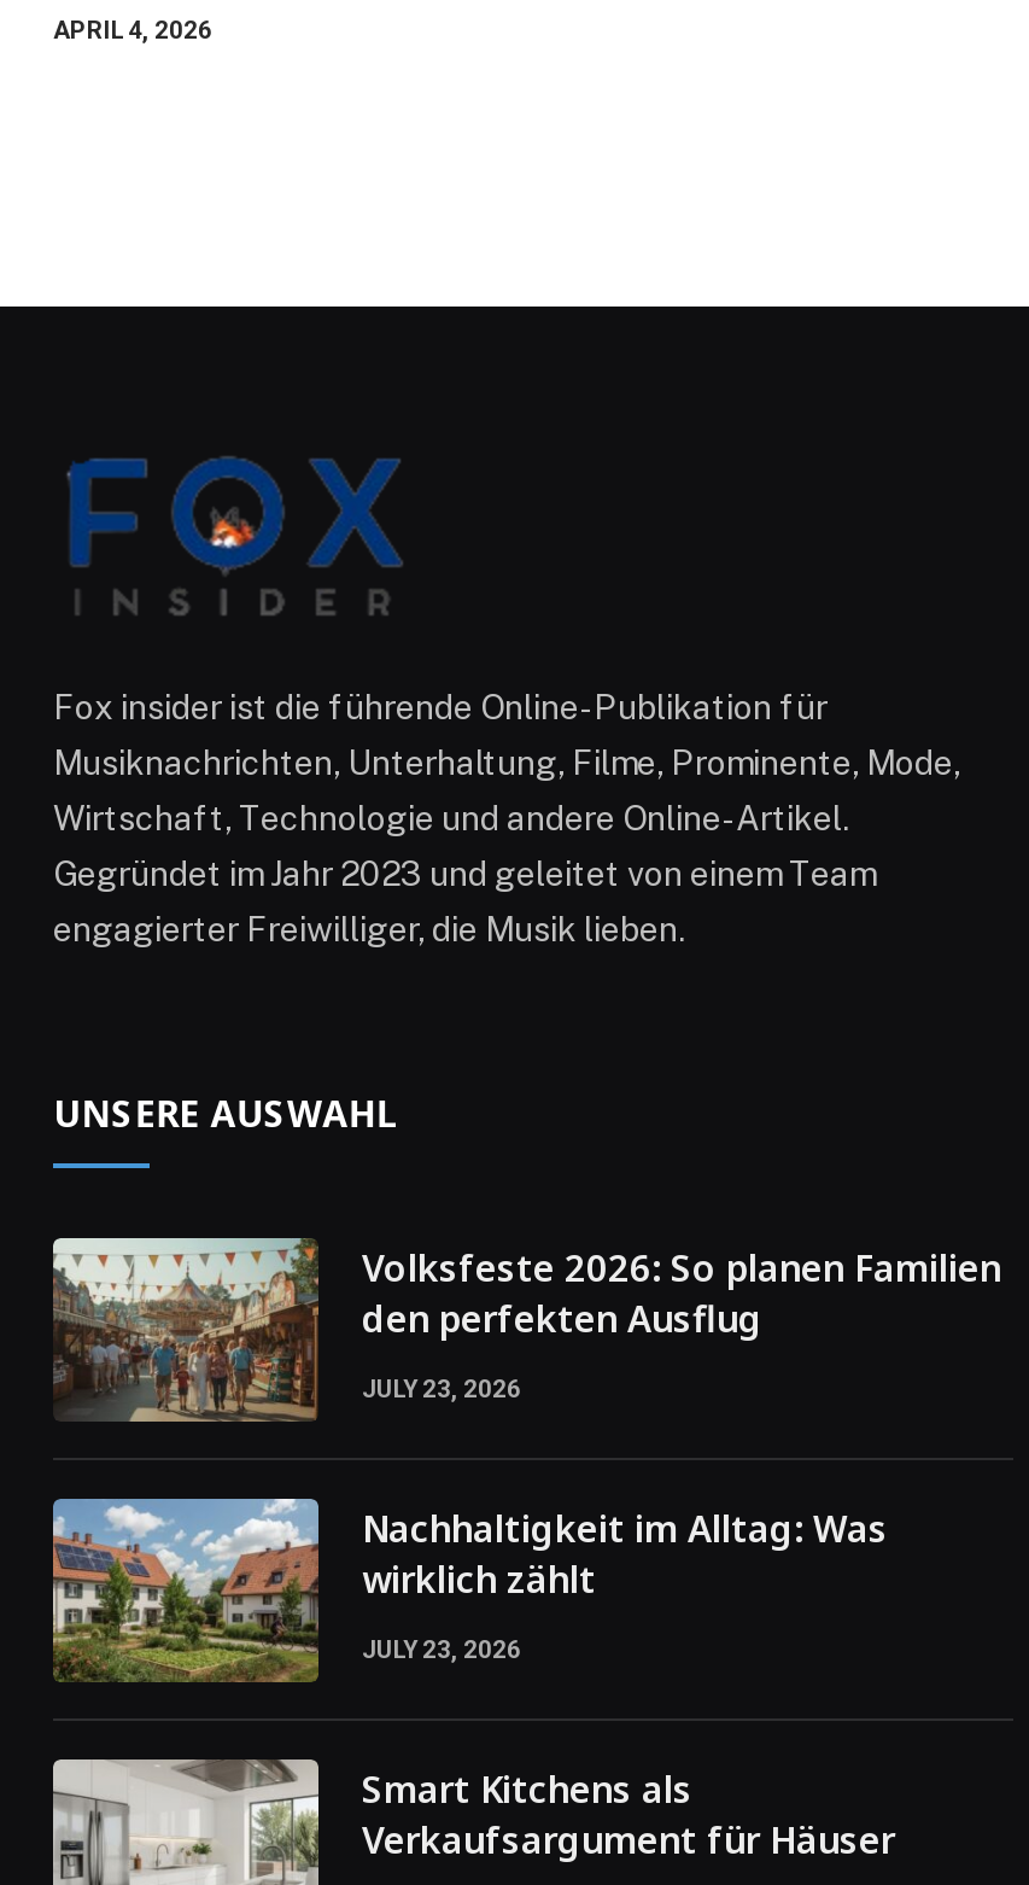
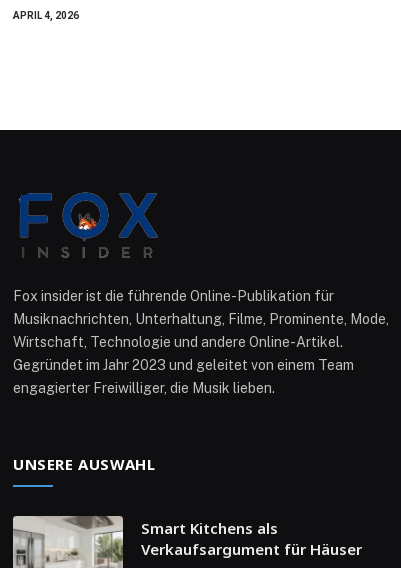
[55,1238,1001,1663] [image] | Volksfeste 2026: So planen Familien | den perfekten Ausflug | JULY 23, 2026 | Nachhaltigkeit im Alltag: Was | wirklich zählt | JULY 23, 2026 -> none
[51,1496,321,1690] [image] -> none

